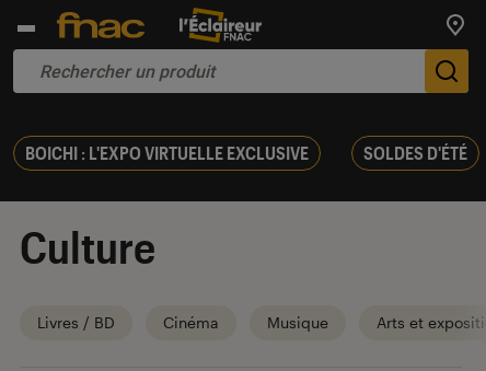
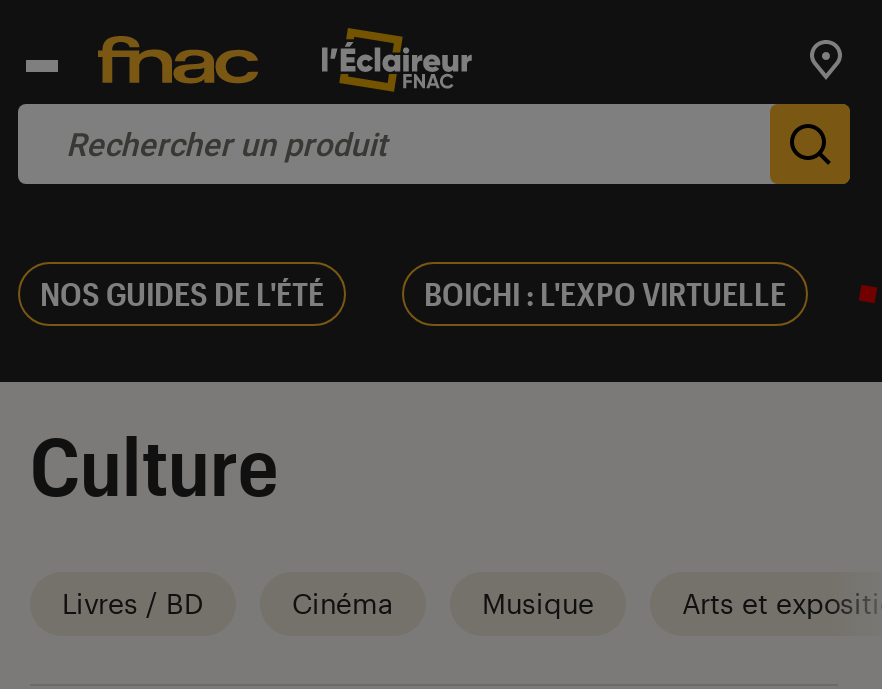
[25,142,467,163] BOICHI : L'EXPO VIRTUELLE EXCLUSIVE | SOLDES D'ÉTÉ -> [40,274,786,312] NOS GUIDES DE L'ÉTÉ | BOICHI : L'EXPO VIRTUELLE

